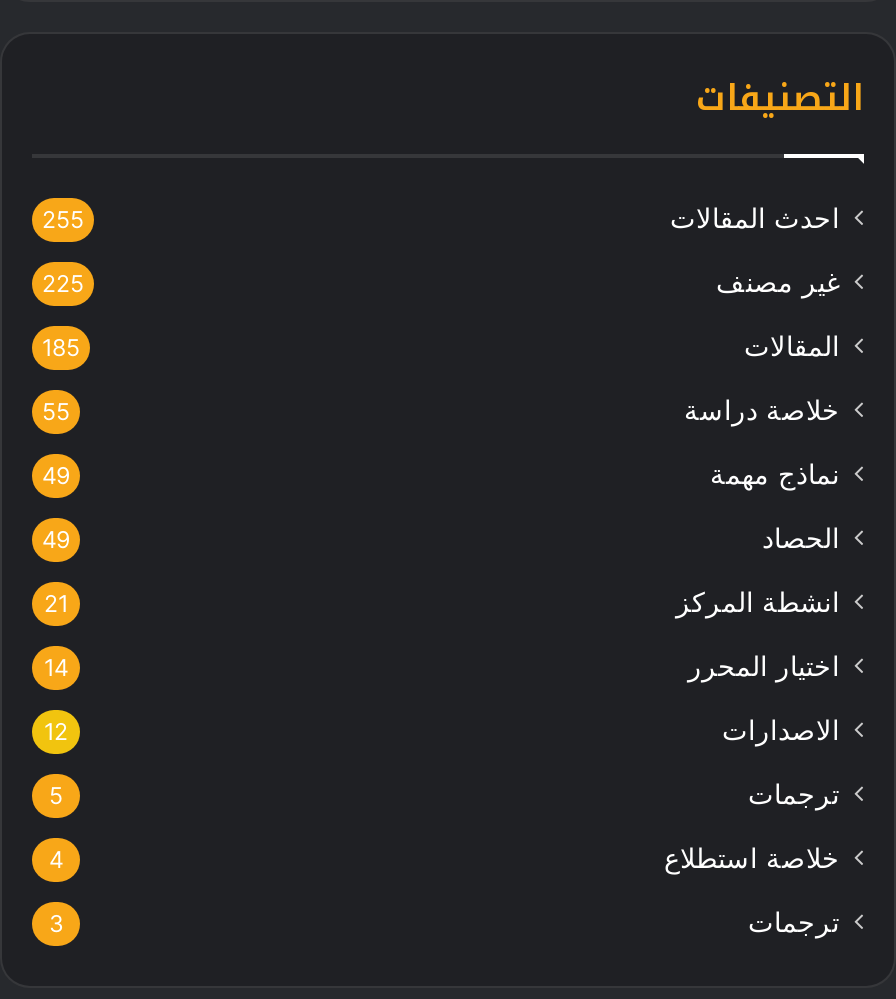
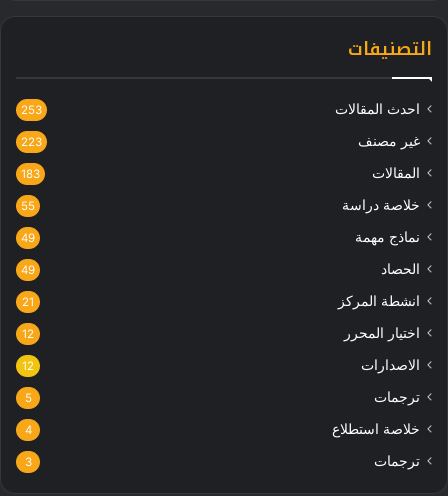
[42,205,84,233] 255 -> [21,103,42,117] 253
[42,269,84,297] 225 -> [21,135,42,149] 223
[42,333,80,361] 185 -> [21,167,40,181] 183
[44,653,68,681] 14 -> [22,327,34,341] 12

